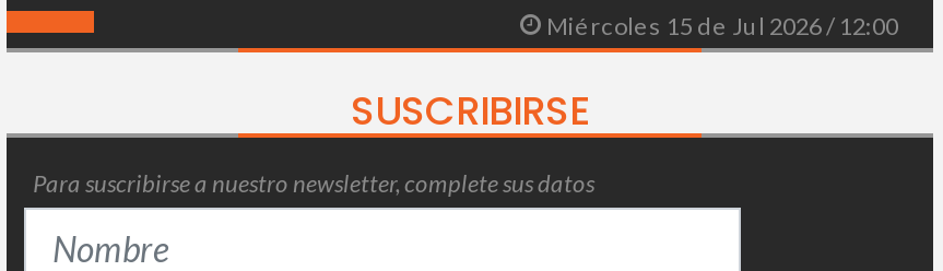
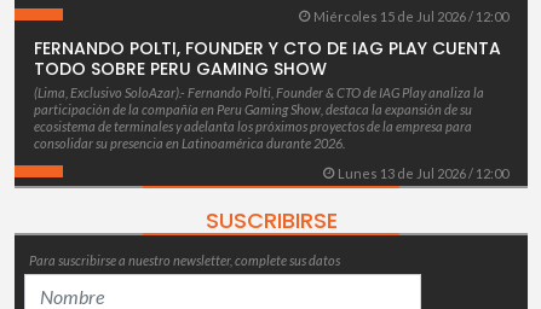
none -> [34,36,508,181] FERNANDO POLTI, FOUNDER Y CTO DE IAG PLAY CUENTA | TODO SOBRE PERU GAMING SHOW | (Lima, Exclusivo SoloAzar).- Fernando Polti, Founder & CTO de IAG Play analiza la | participación de la compañía en Peru Gaming Show, destaca la expansión de su | ecosistema de terminales y adelanta los próximos proyectos de la empresa para | consolidar su presencia en Latinoamérica durante 2026. | Lunes 13 de Jul 2026 / 12:00

